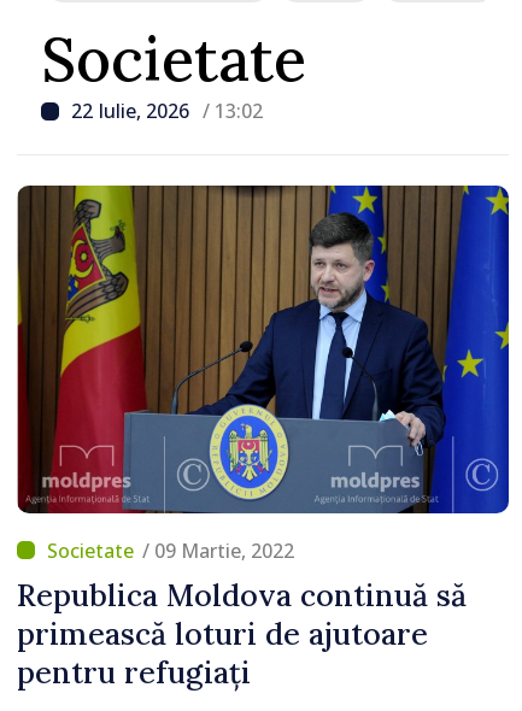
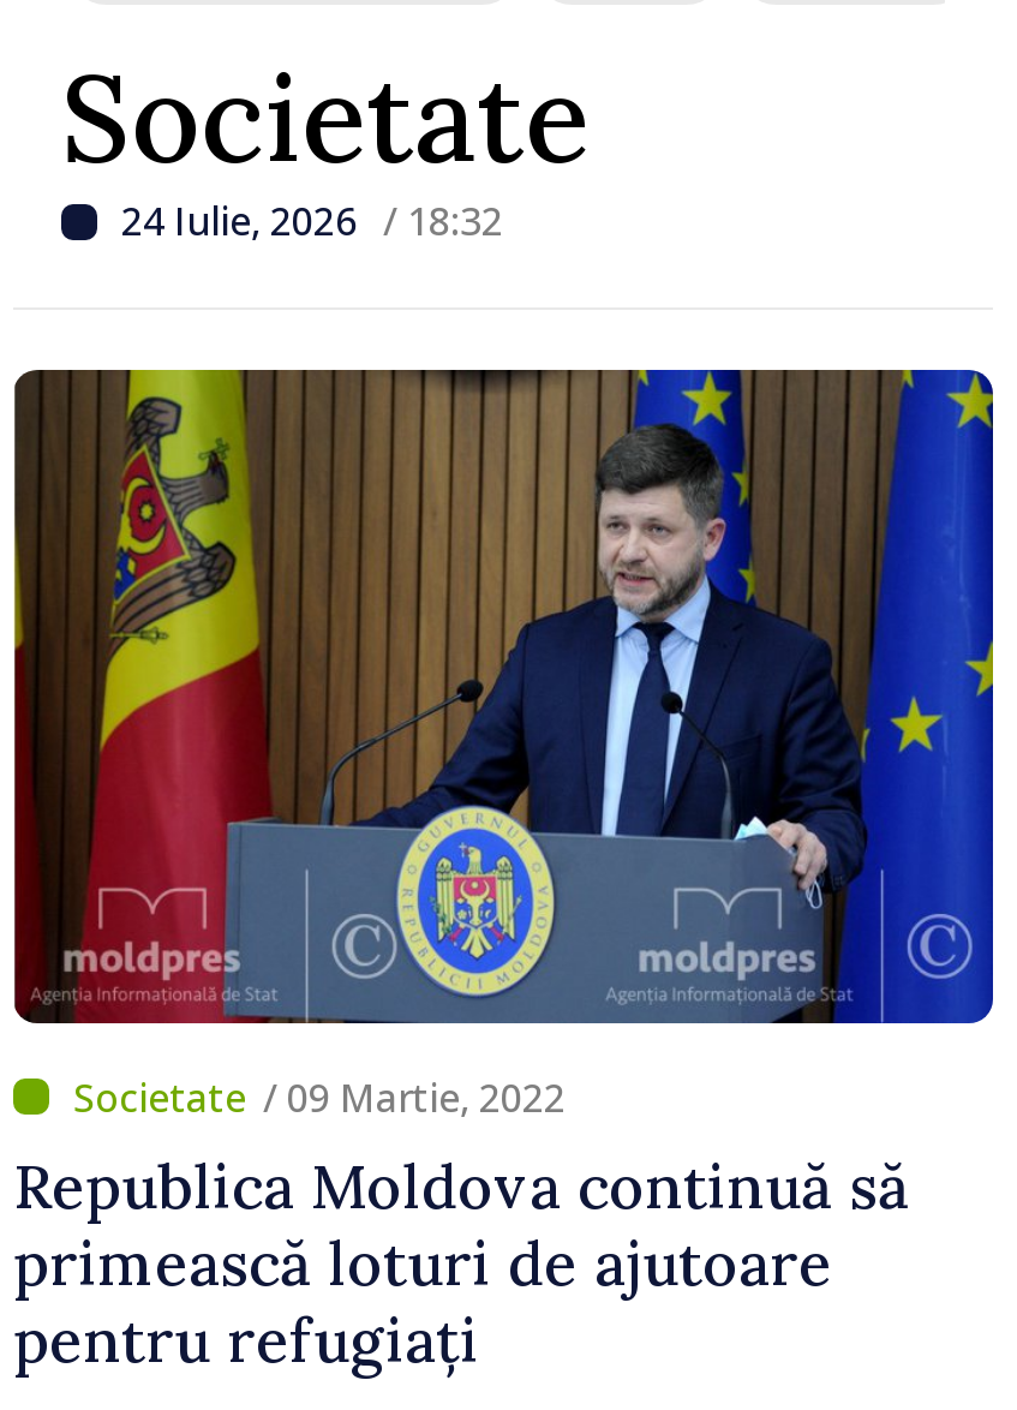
[71,98,263,124] 22 Iulie, 2026 / 13:02 -> [121,195,503,247] 24 Iulie, 2026 / 18:32

